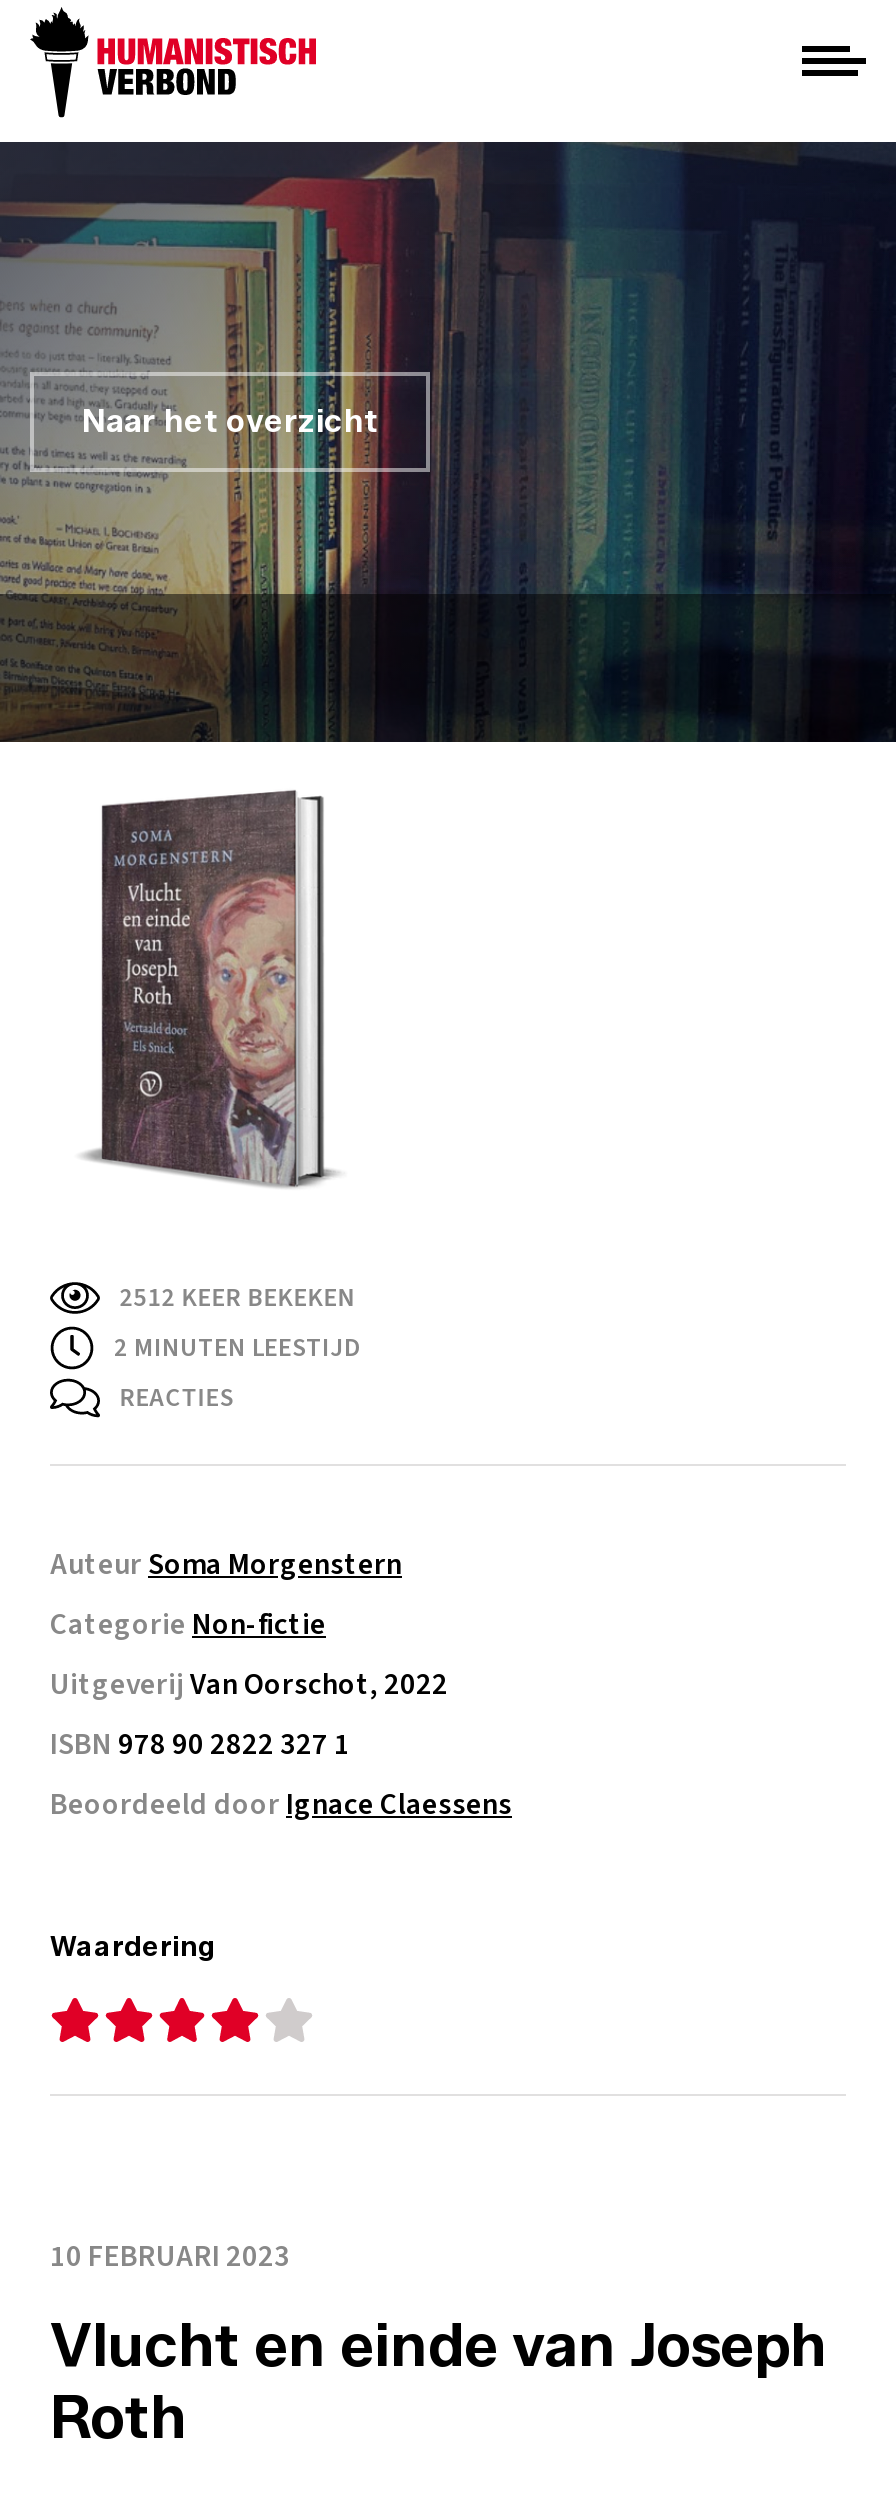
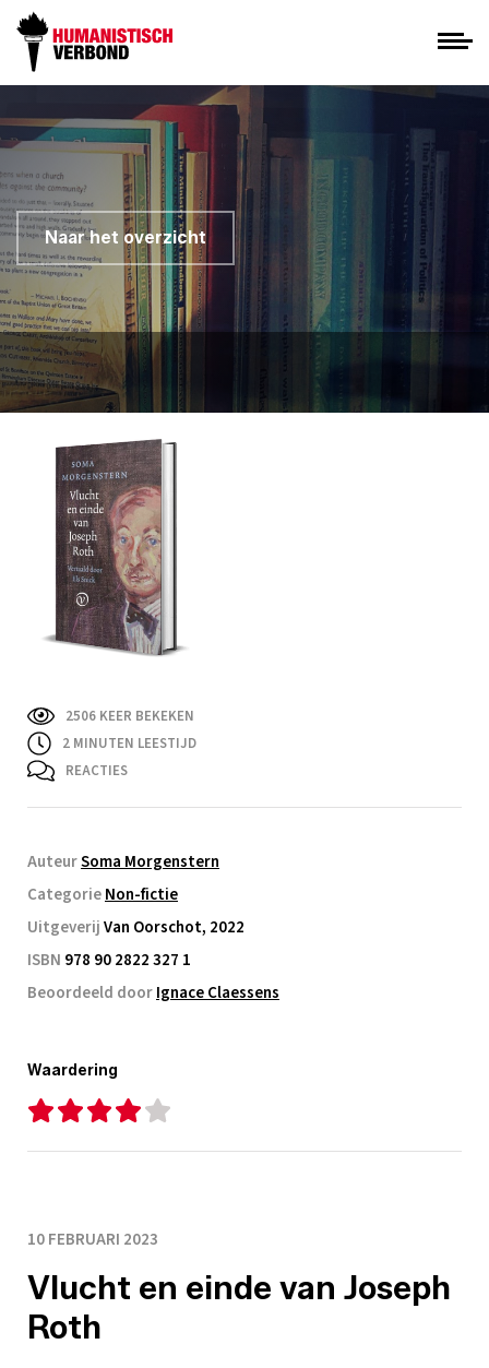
[120,1280,356,1316] 2512 KEER BEKEKEN -> [65,706,194,726] 2506 KEER BEKEKEN

